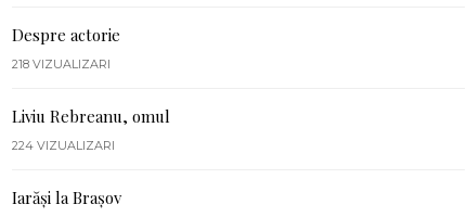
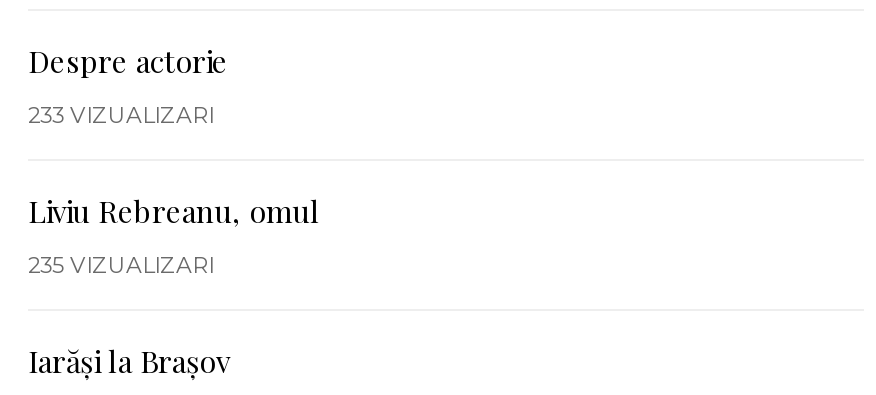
[12,57,111,72] 218 VIZUALIZARI -> [28,101,214,129] 233 VIZUALIZARI
[12,138,115,153] 224 VIZUALIZARI -> [28,251,214,279] 235 VIZUALIZARI

